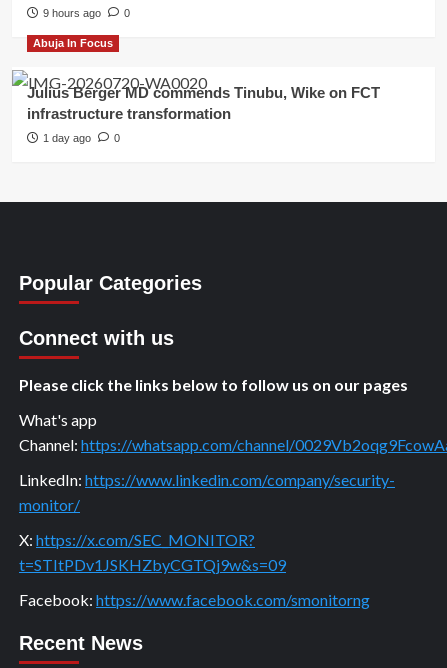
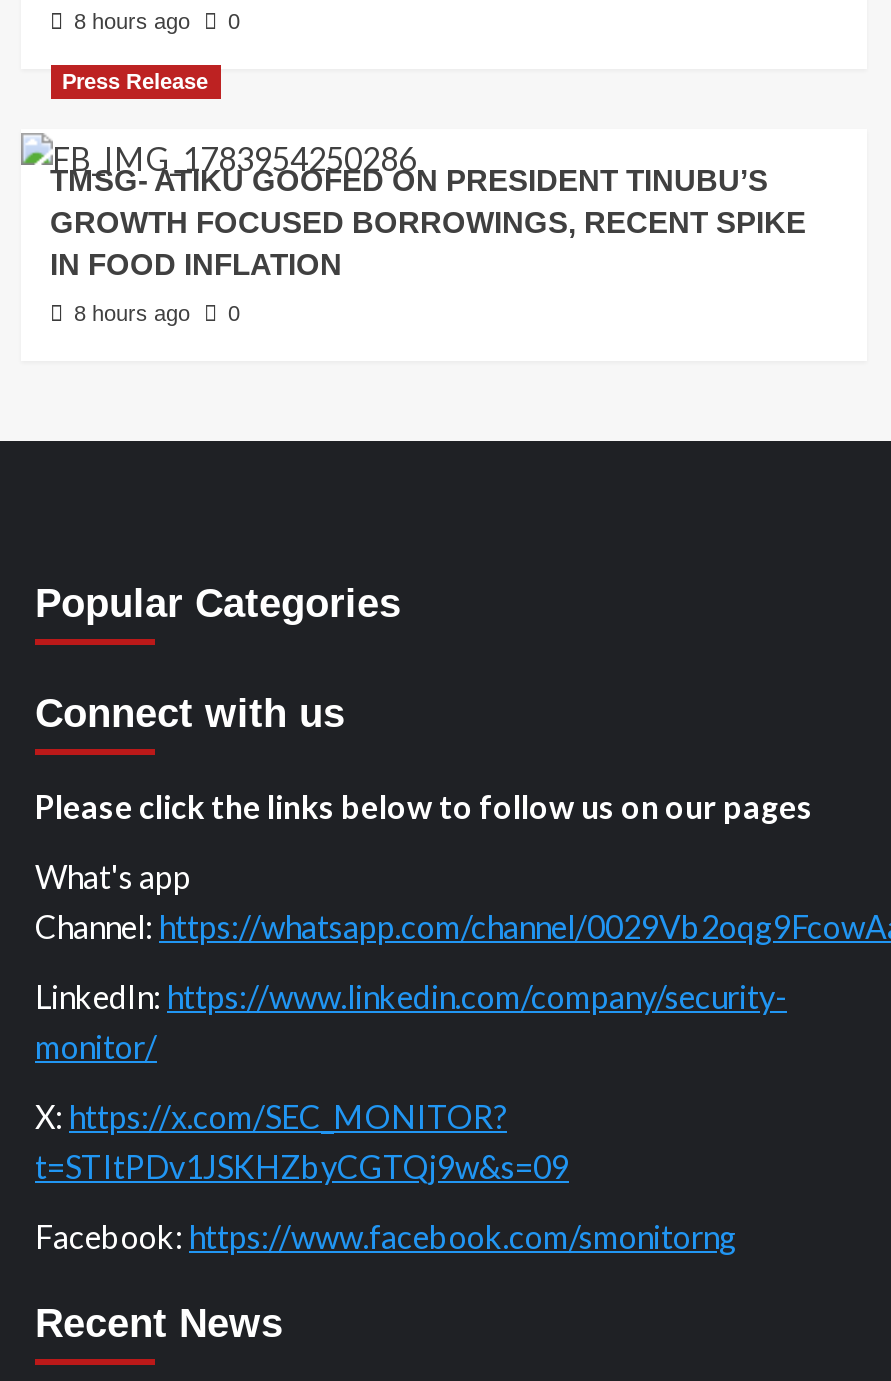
[42,7,129,19] 9 hours ago 0 -> [74,9,240,33] 8 hours ago 0
[32,37,112,49] Abuja In Focus -> [62,69,208,93] Press Release
[26,84,379,122] Julius Berger MD commends Tinubu, Wike on FCT | infrastructure transformation -> [50,163,806,281] TMSG- ATIKU GOOFED ON PRESIDENT TINUBU’S | GROWTH FOCUSED BORROWINGS, RECENT SPIKE | IN FOOD INFLATION
[42,132,119,144] 1 day ago 0 -> [74,301,240,325] 8 hours ago 0

